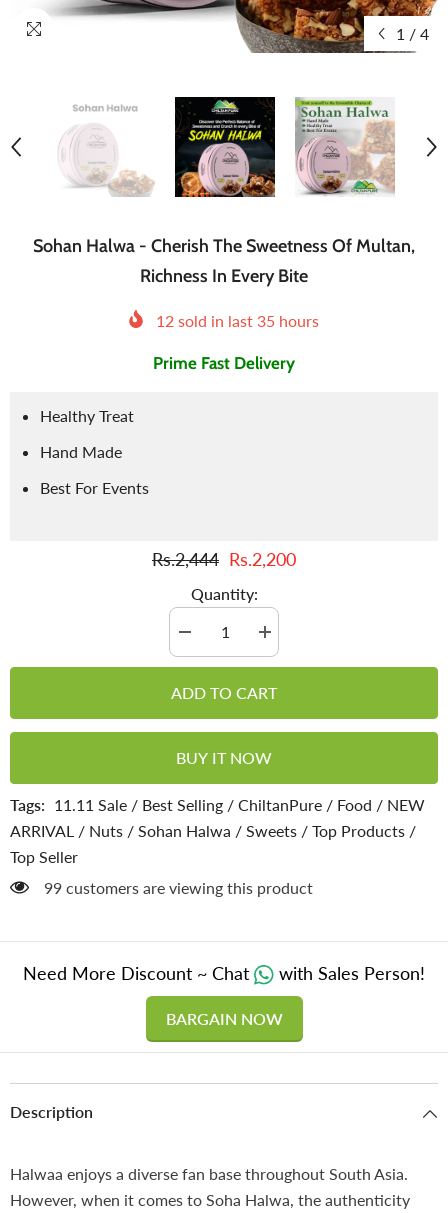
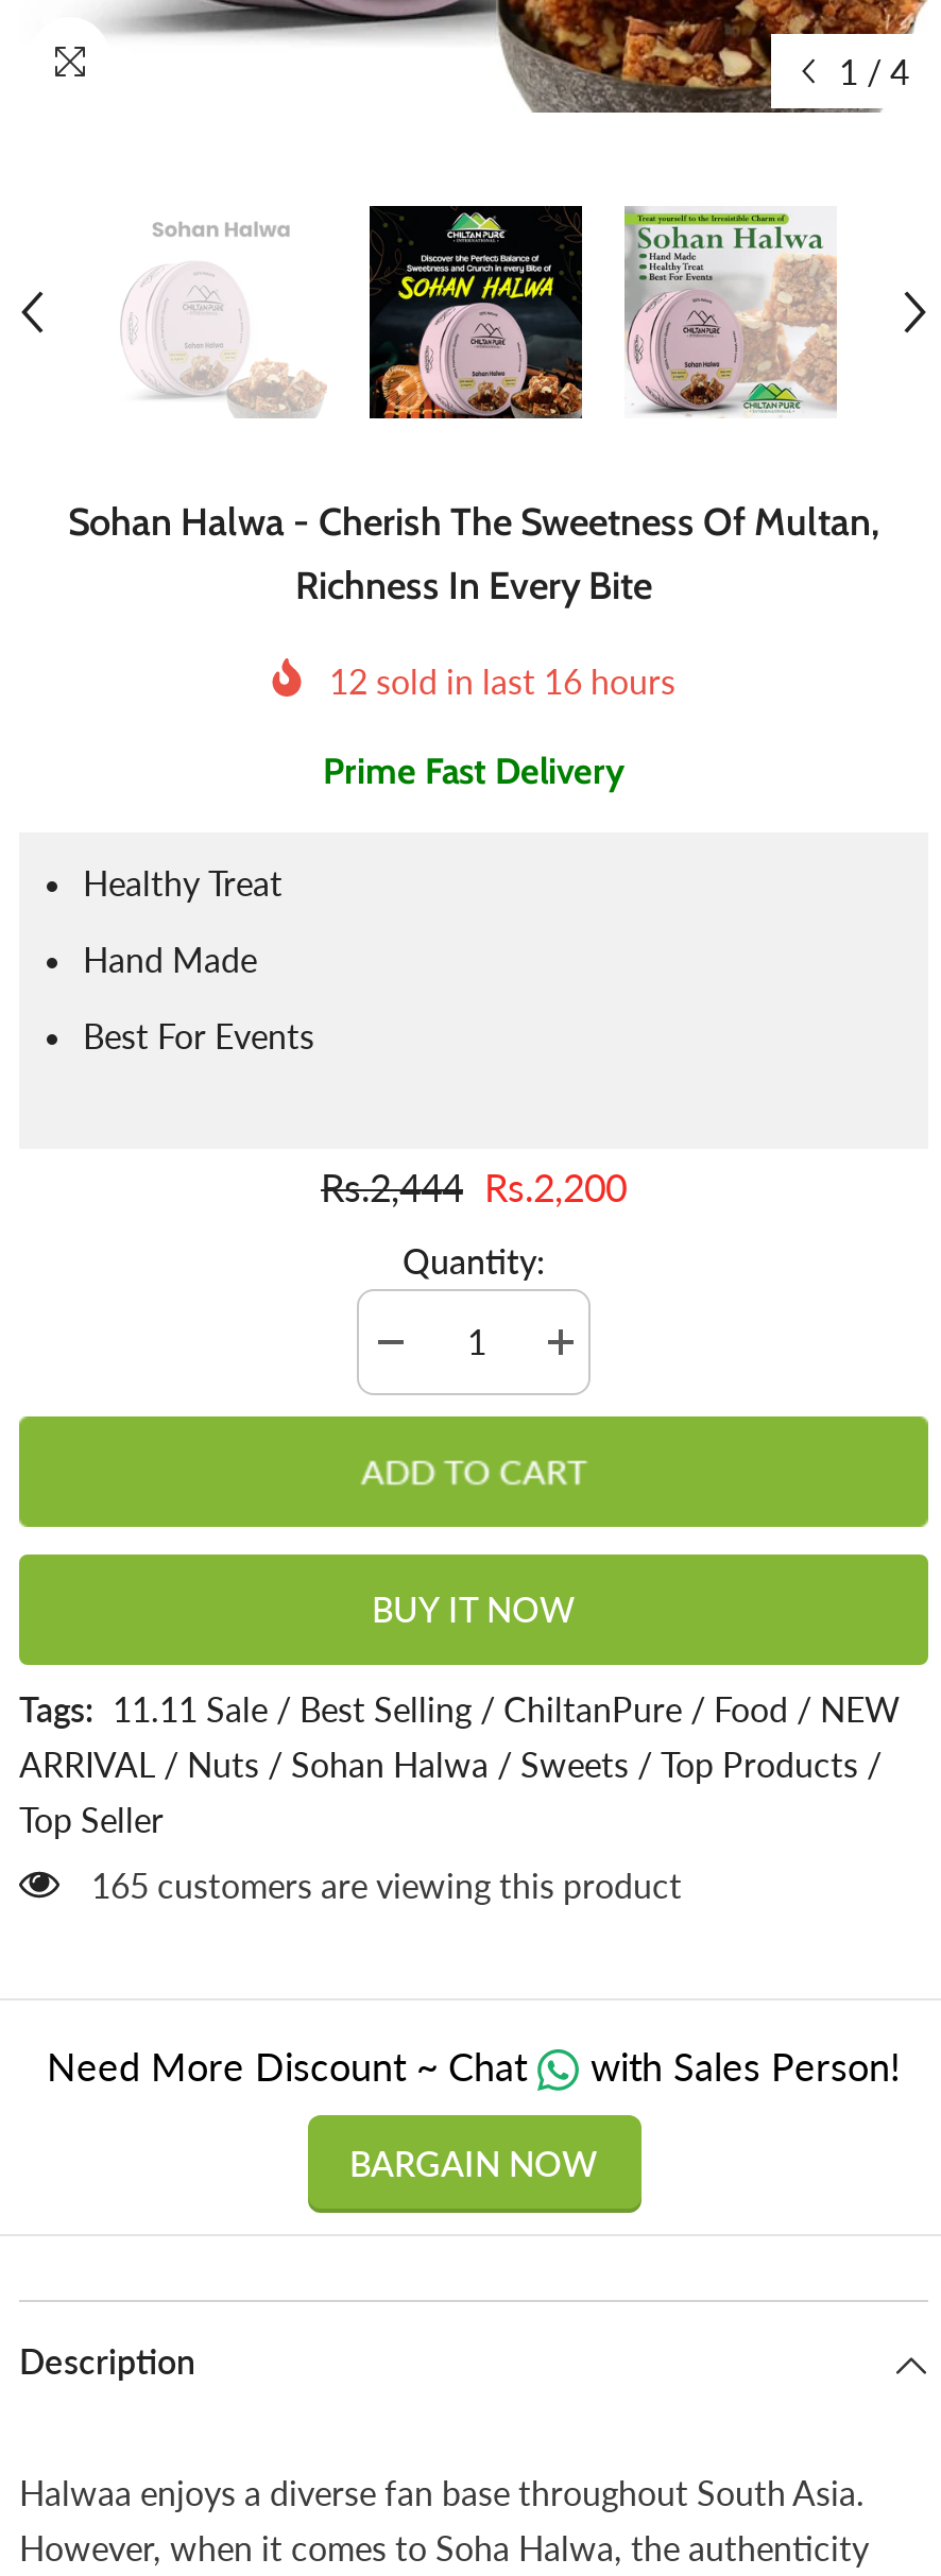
[156,311,319,330] 12 sold in last 35 hours -> [329,660,675,701] 12 sold in last 16 hours
[44,878,313,897] 99 customers are viewing this product -> [91,1866,682,1906] 165 customers are viewing this product

